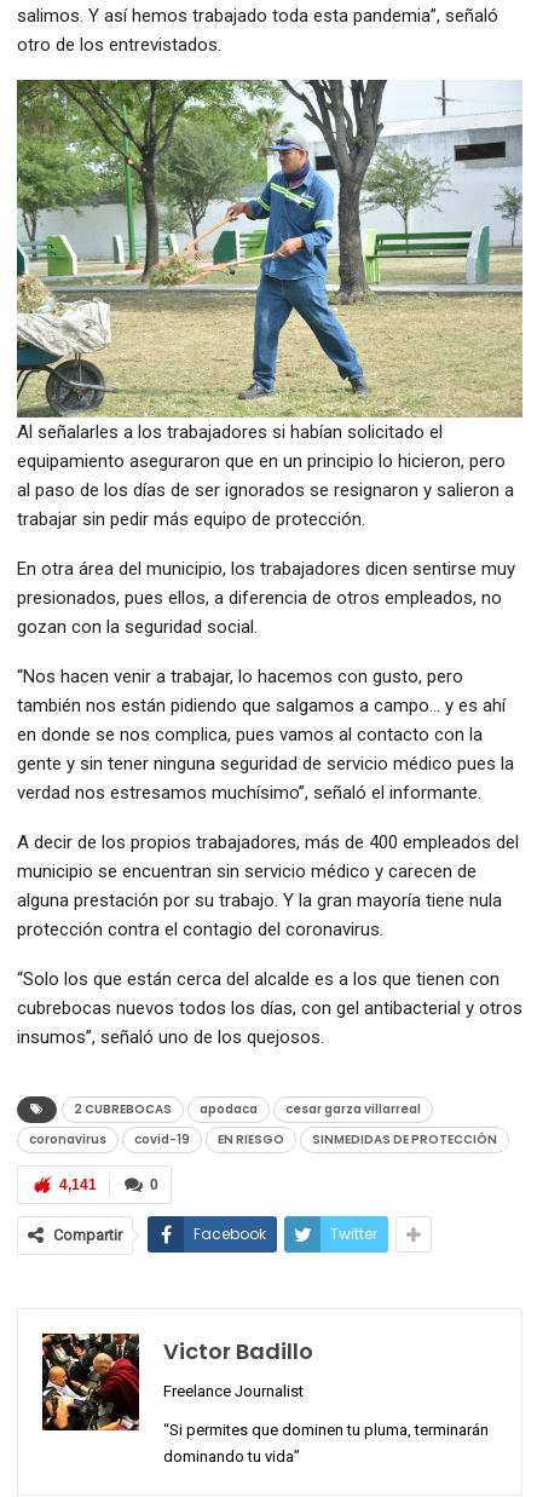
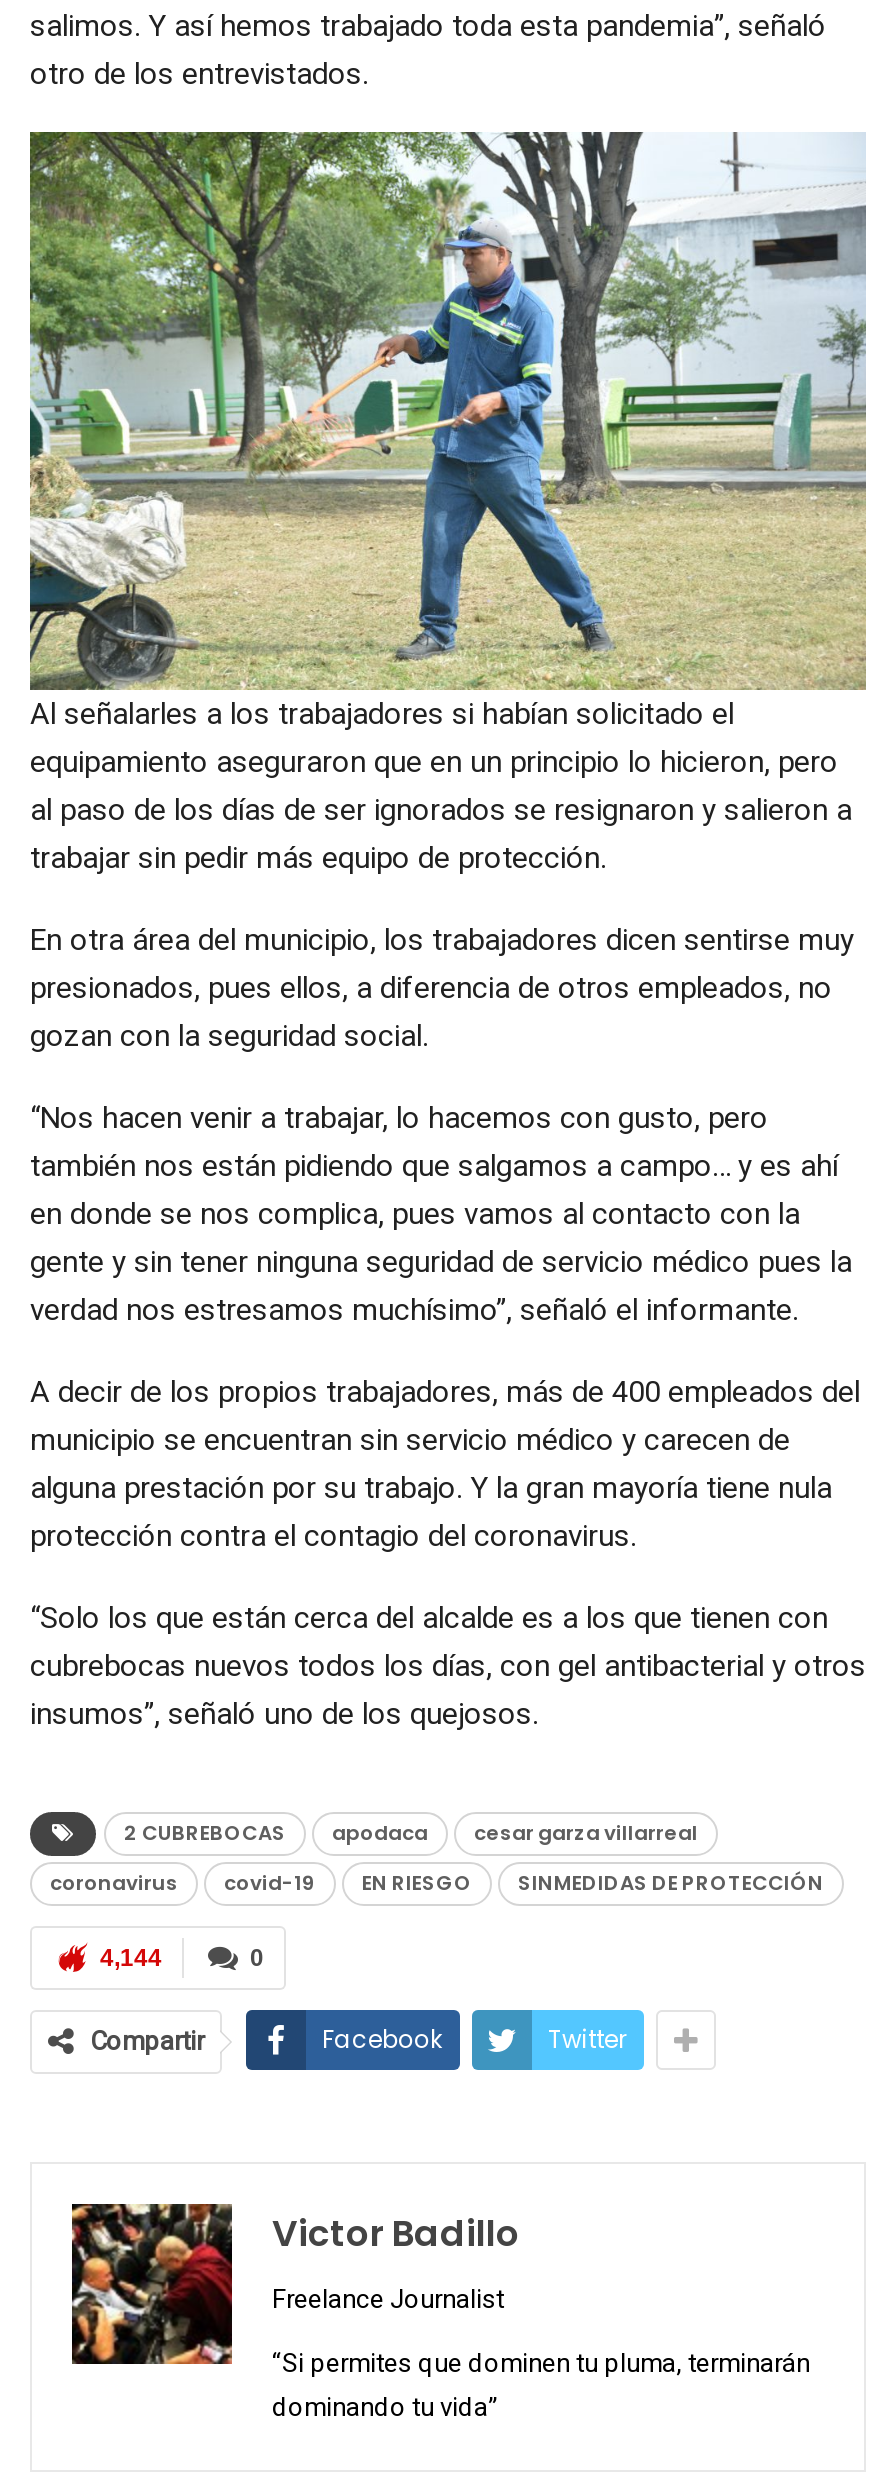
[59,1176,97,1193] 4,141 -> [100,1944,162,1972] 4,144

